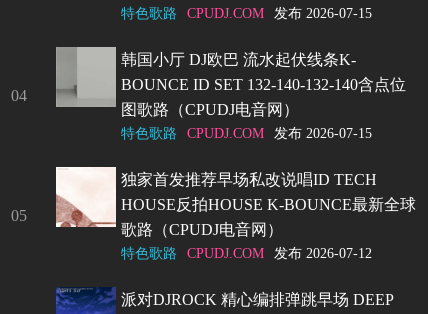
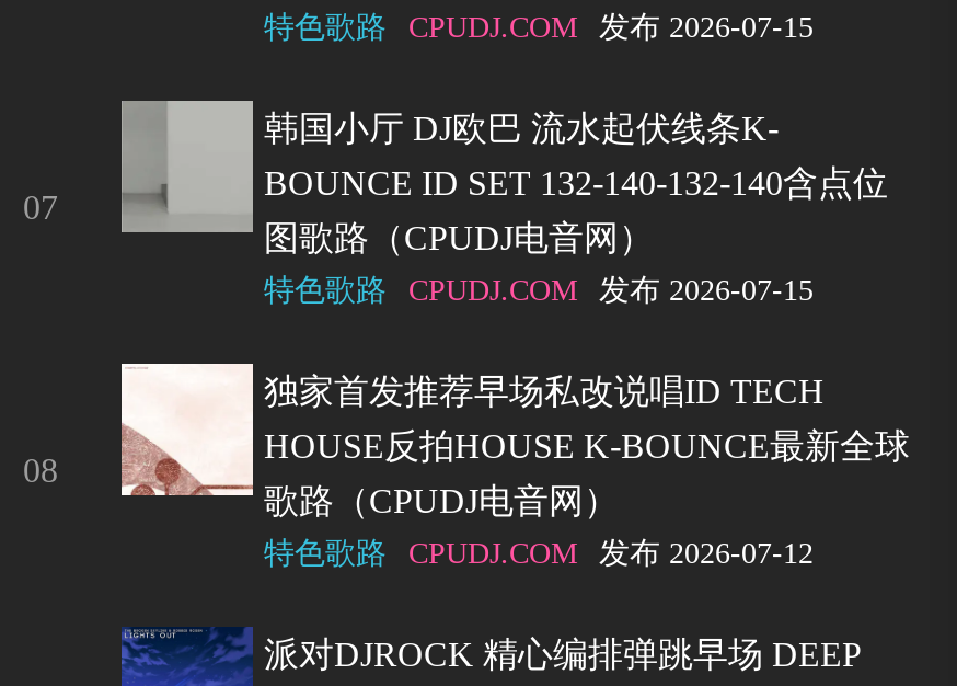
[11,87,27,104] 04 -> [23,188,58,226] 07
[11,207,27,224] 05 -> [23,451,58,489] 08

